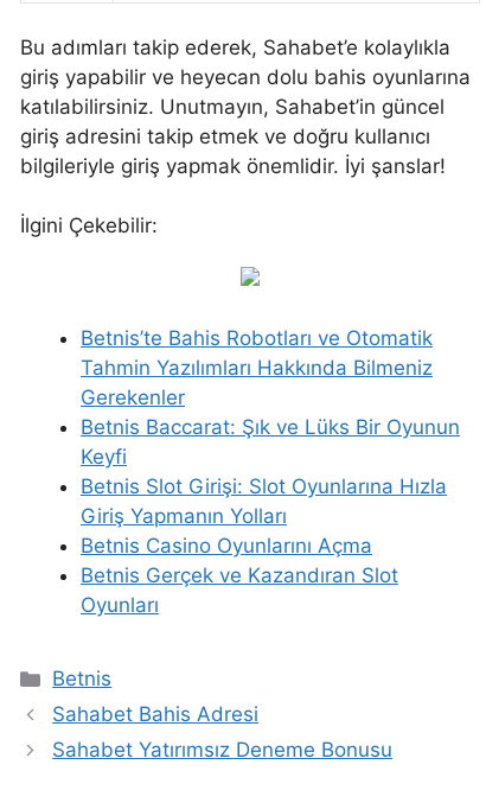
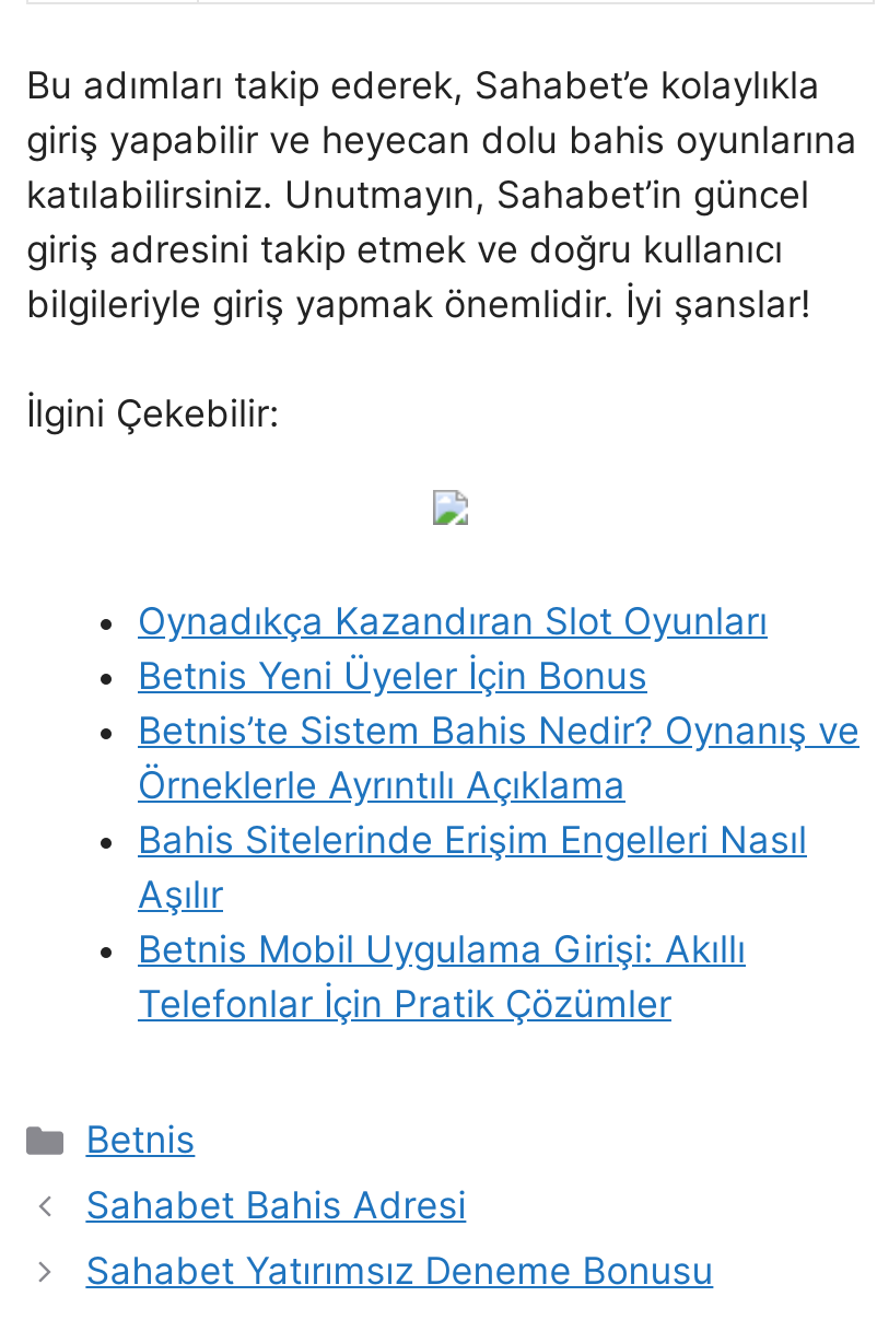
[81,327,460,617] Betnis’te Bahis Robotları ve Otomatik | Tahmin Yazılımları Hakkında Bilmeniz | Gerekenler | Betnis Baccarat: Şık ve Lüks Bir Oyunun | Keyfi | Betnis Slot Girişi: Slot Oyunlarına Hızla | Giriş Yapmanın Yolları | Betnis Casino Oyunlarını Açma | Betnis Gerçek ve Kazandıran Slot | Oyunları -> [138,600,860,1027] Oynadıkça Kazandıran Slot Oyunları | Betnis Yeni Üyeler İçin Bonus | Betnis’te Sistem Bahis Nedir? Oynanış ve | Örneklerle Ayrıntılı Açıklama | Bahis Sitelerinde Erişim Engelleri Nasıl | Aşılır | Betnis Mobil Uygulama Girişi: Akıllı | Telefonlar İçin Pratik Çözümler

